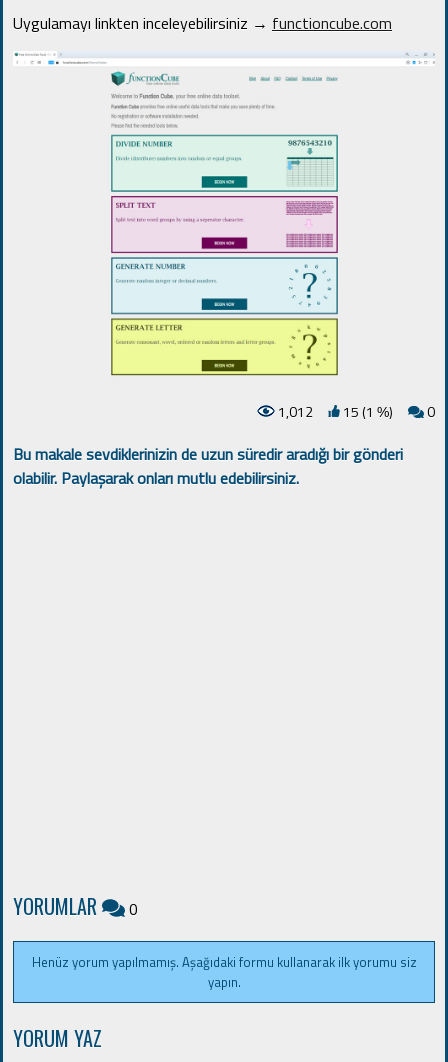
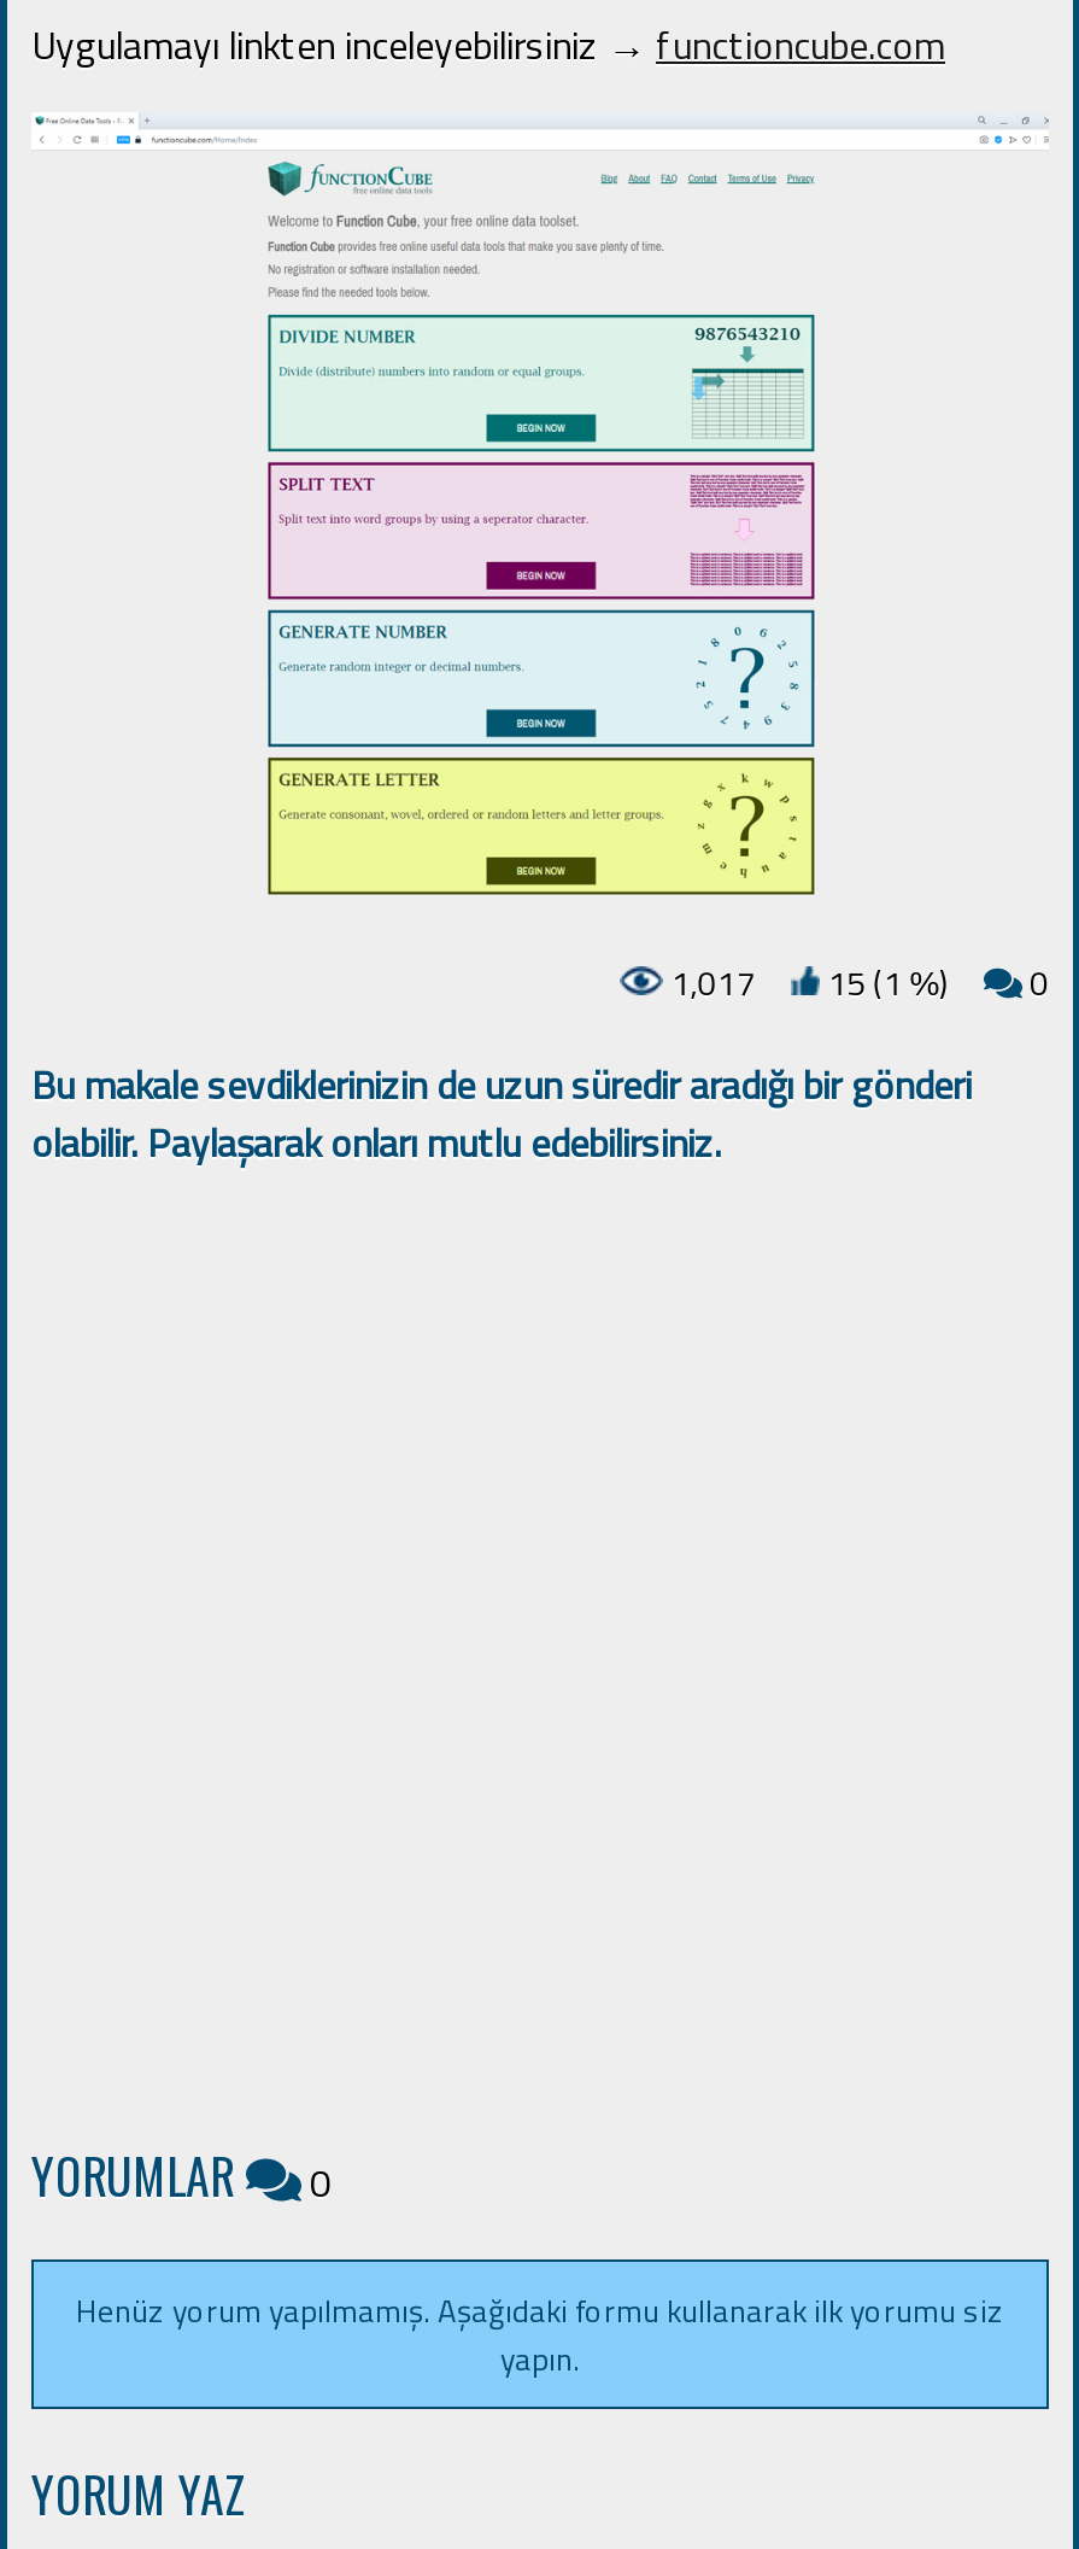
[278,401,435,422] 1,012 15 (1 %) 0 -> [671,958,1049,1008] 1,017 15 (1 %) 0

